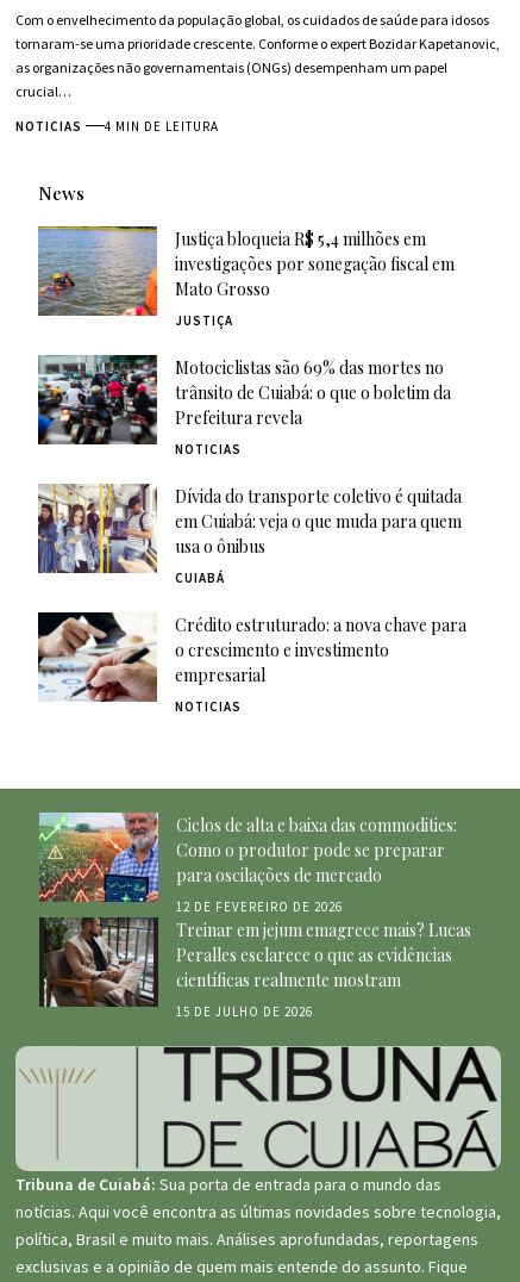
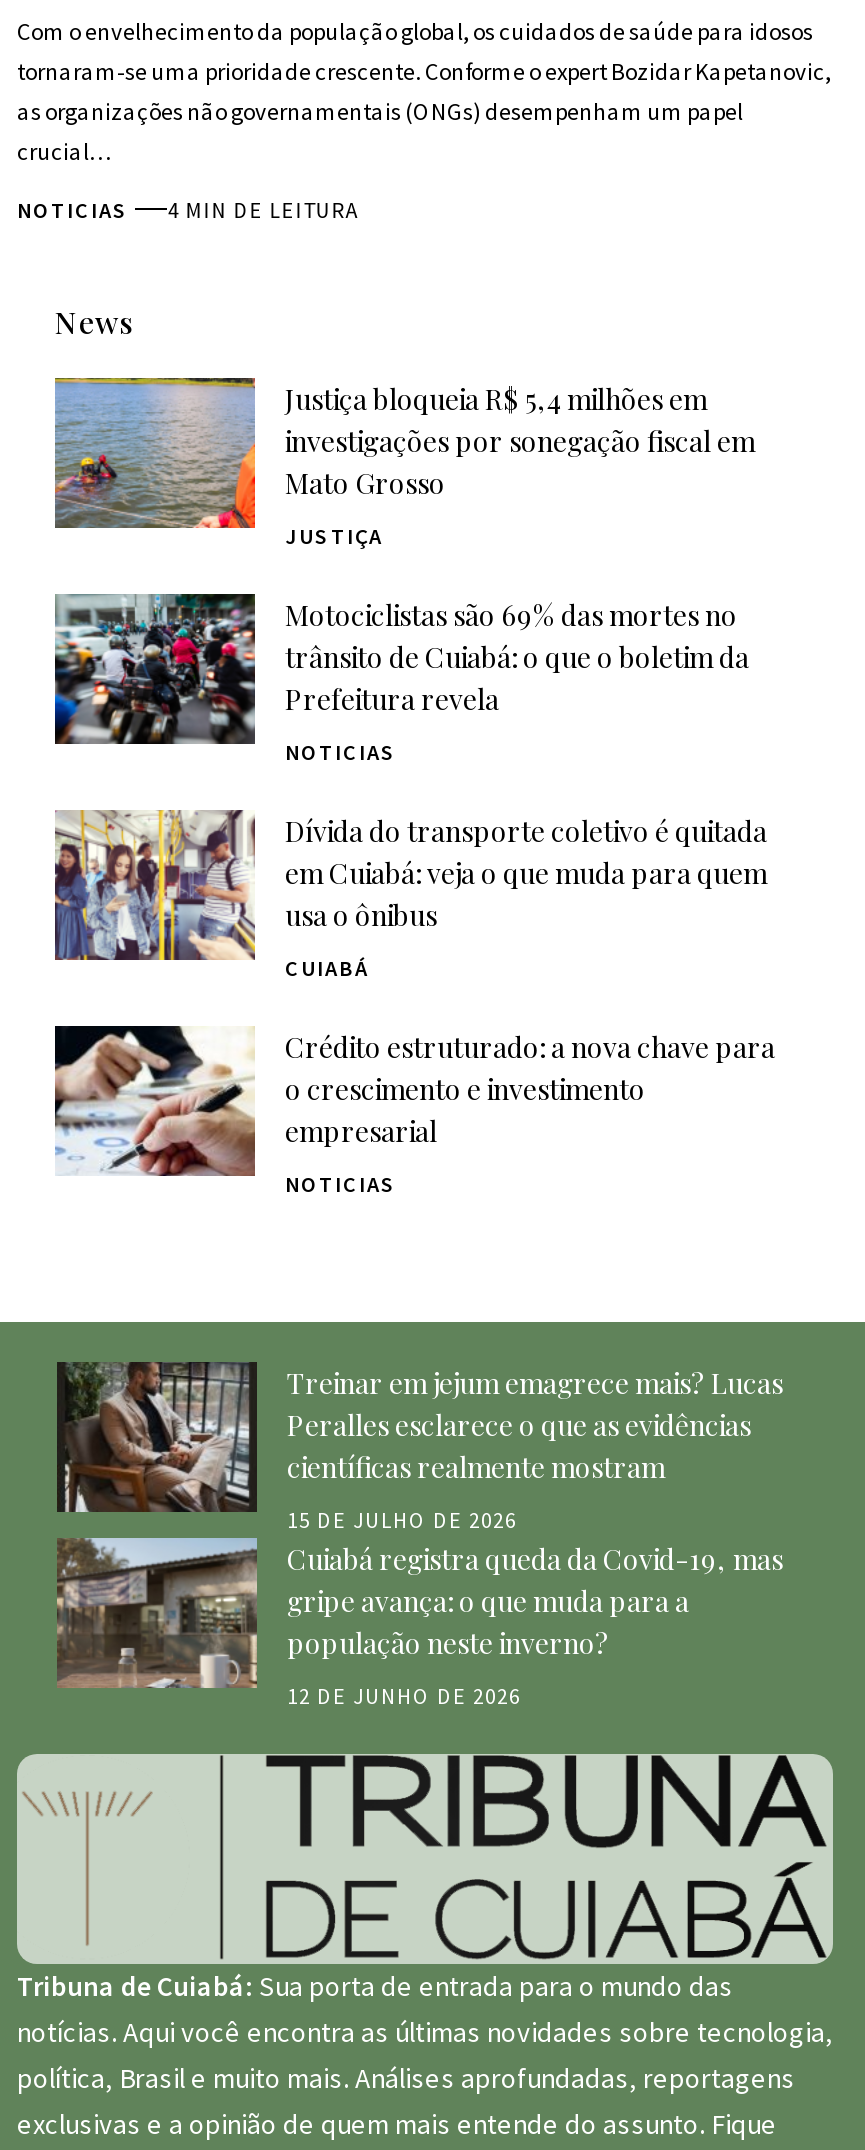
[38,811,457,915] [image] | Ciclos de alta e baixa das commodities: | Como o produtor pode se preparar | para oscilações de mercado | 12 DE FEVEREIRO DE 2026 -> none
moved [39,915,471,1020] -> [57,1358,783,1534]: [image] | Treinar em jejum emagrece mais? Lucas | Peralles esclarece o que as evidências | científicas realmente mostram | 15 DE JULHO DE 2026
none -> [55,1536,783,1710] [image] | Cuiabá registra queda da Covid-19, mas | gripe avança: o que muda para a | população neste inverno? | 12 DE JUNHO DE 2026

